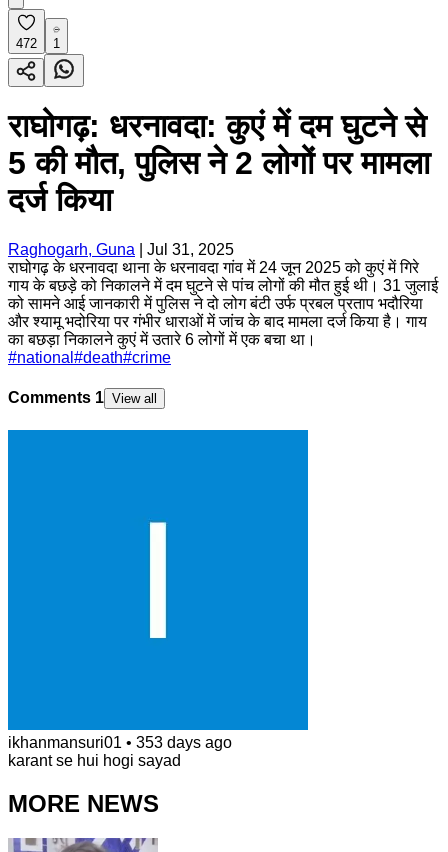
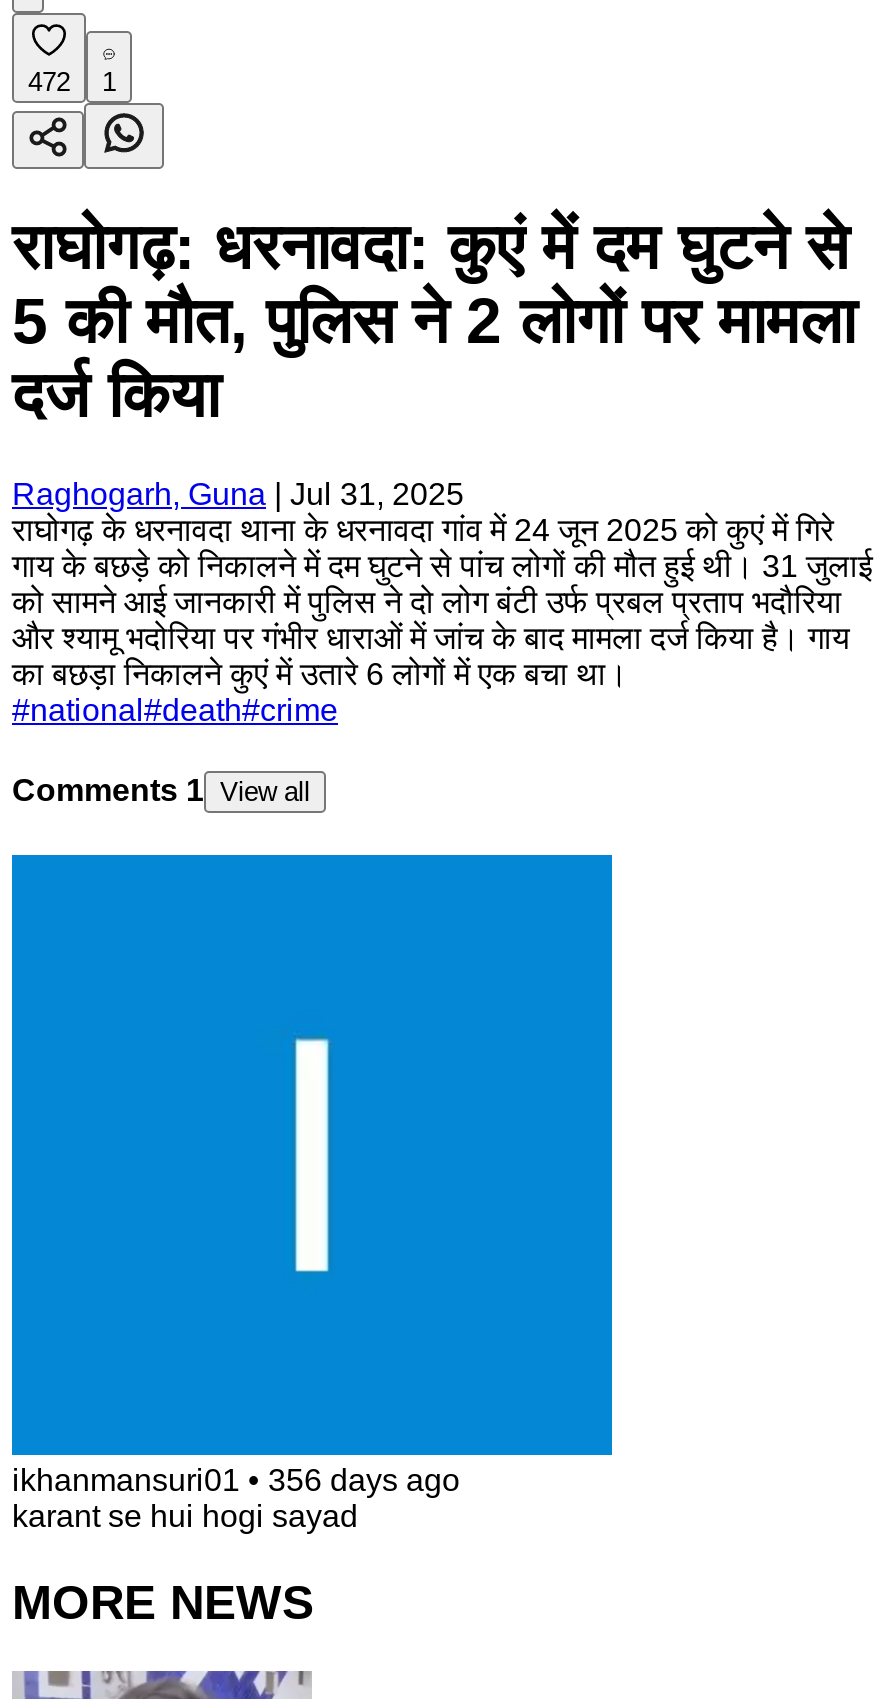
[8,734,232,751] ikhanmansuri01 • 353 days ago -> [12,1464,460,1498] ikhanmansuri01 • 356 days ago

